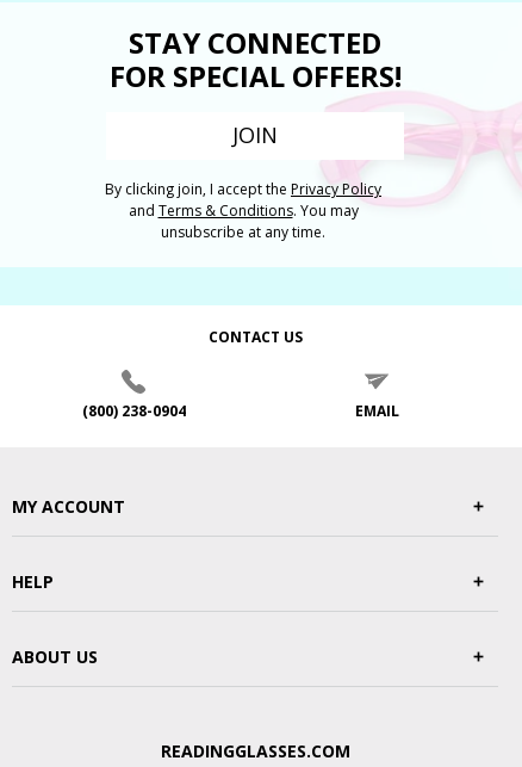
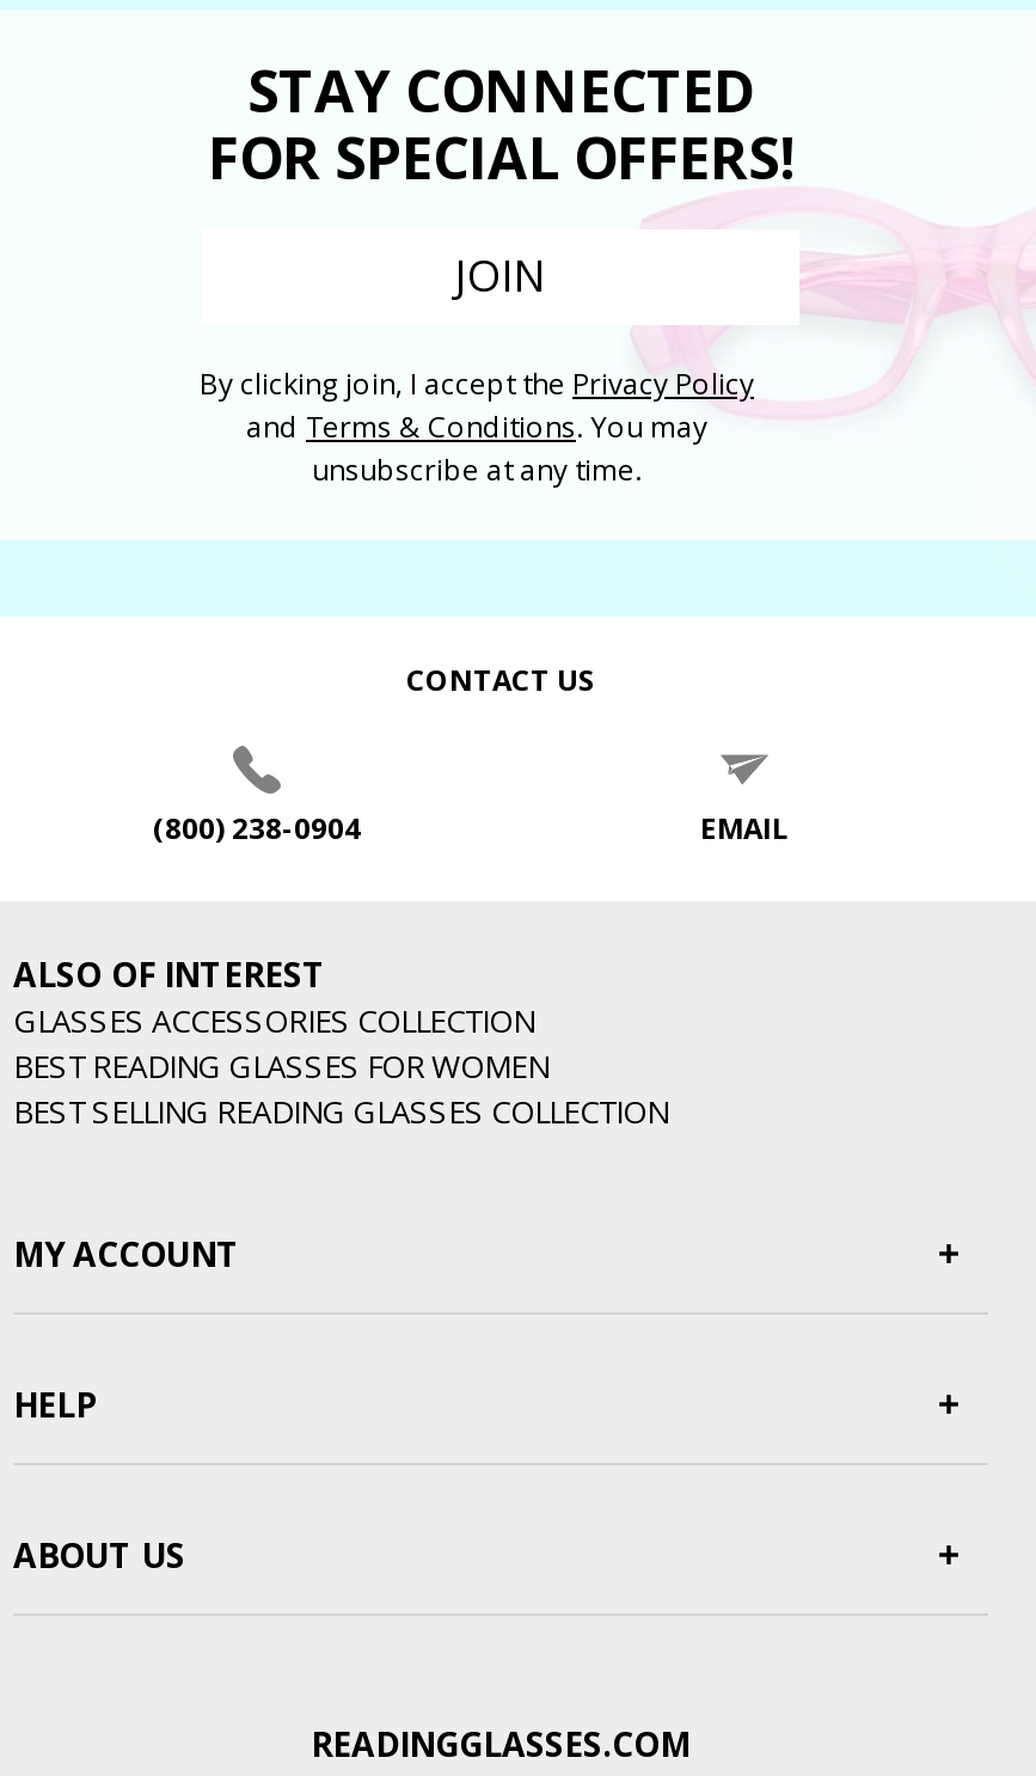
none -> [13,950,668,1132] ALSO OF INTEREST | GLASSES ACCESSORIES COLLECTION | BEST READING GLASSES FOR WOMEN | BEST SELLING READING GLASSES COLLECTION

